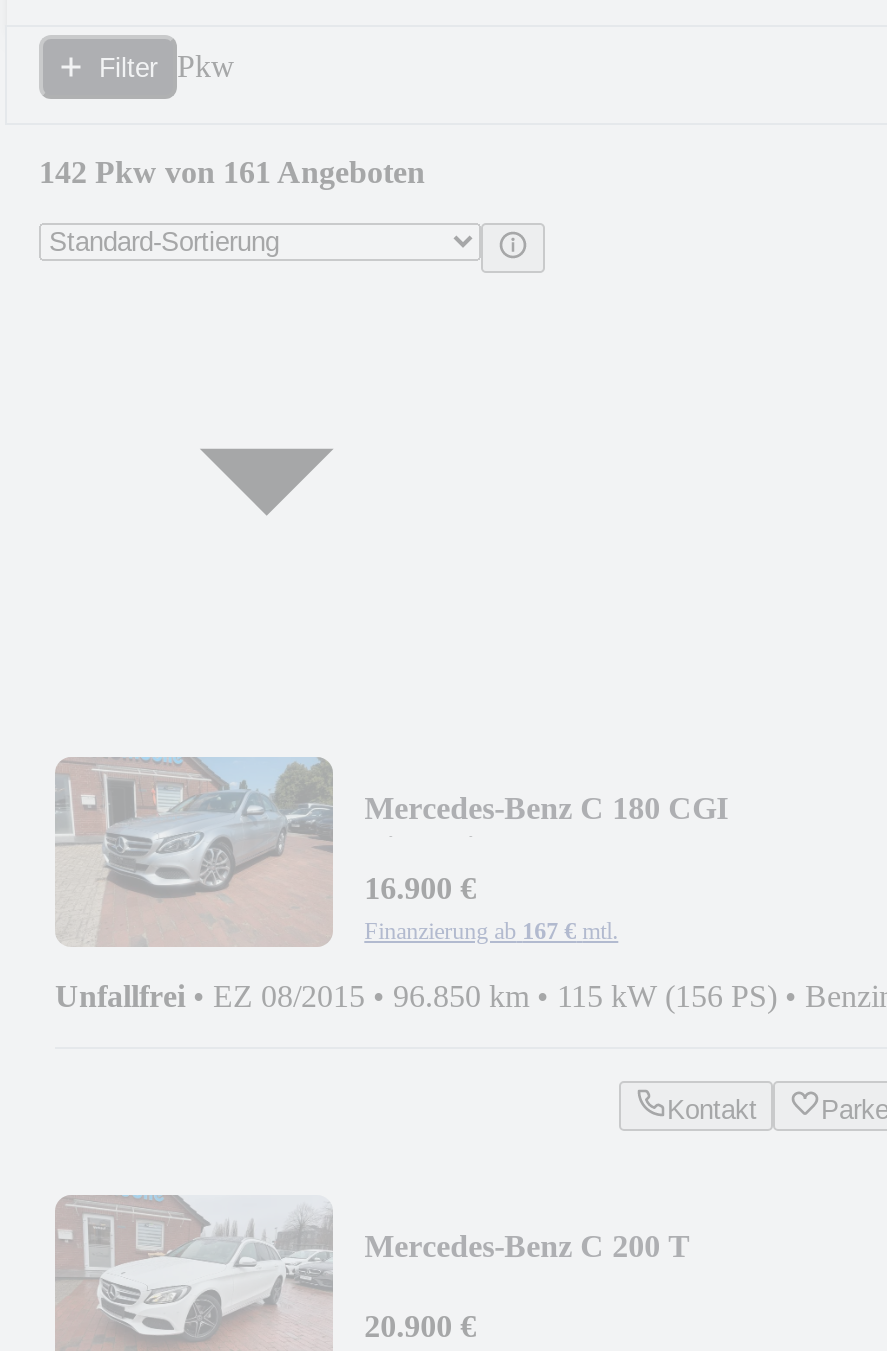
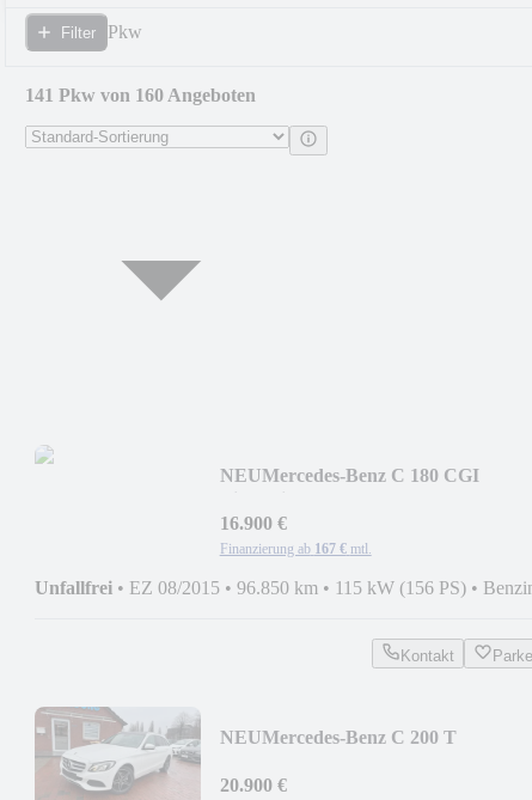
[39,155,425,189] 142 Pkw von 161 Angeboten -> [25,85,256,105] 141 Pkw von 160 Angeboten
[53,755,335,949] [image] -> none
[364,790,728,824] Mercedes-Benz C 180 CGI -> [220,465,479,485] NEU Mercedes-Benz C 180 CGI
[364,1228,690,1262] Mercedes-Benz C 200 T -> [220,727,456,747] NEU Mercedes-Benz C 200 T

